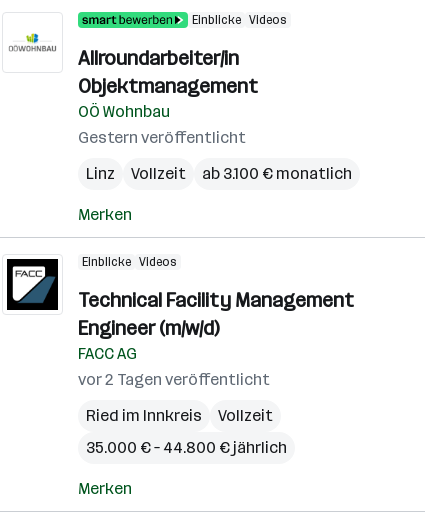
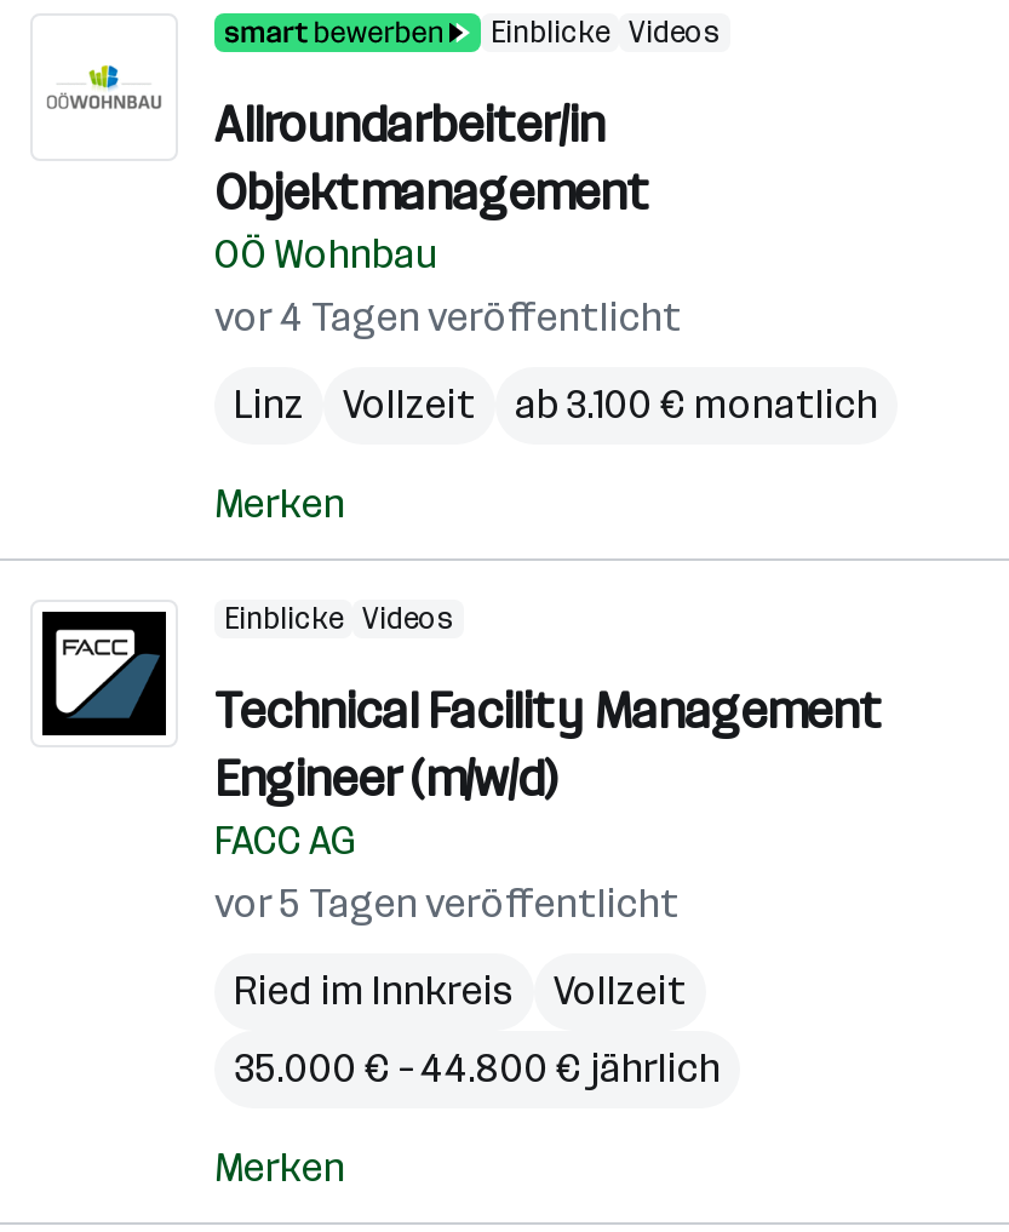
[78,128,246,147] Gestern veröffentlicht -> [214,294,682,340] vor 4 Tagen veröffentlicht
[78,370,270,389] vor 2 Tagen veröffentlicht -> [214,881,680,927] vor 5 Tagen veröffentlicht

